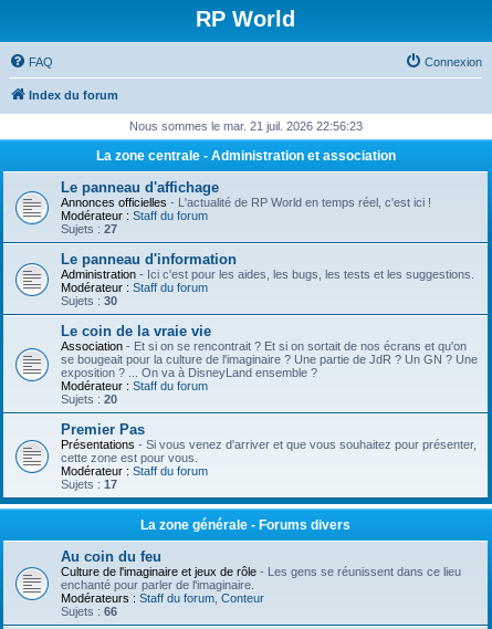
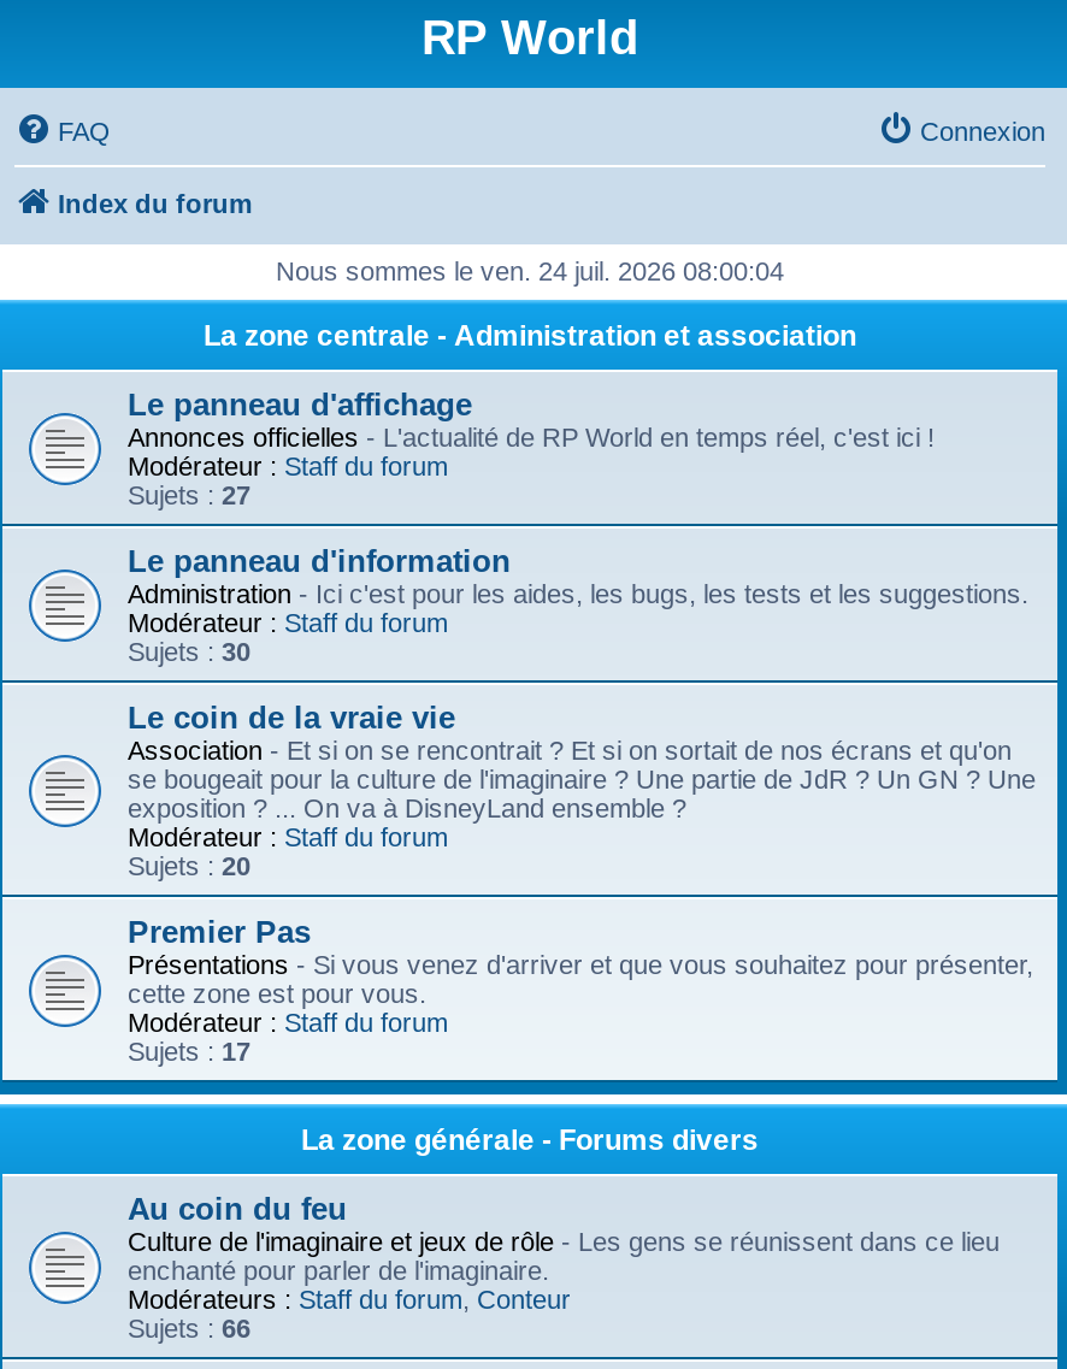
[129,119,362,133] Nous sommes le mar. 21 juil. 2026 22:56:23 -> [276,256,784,285] Nous sommes le ven. 24 juil. 2026 08:00:04

